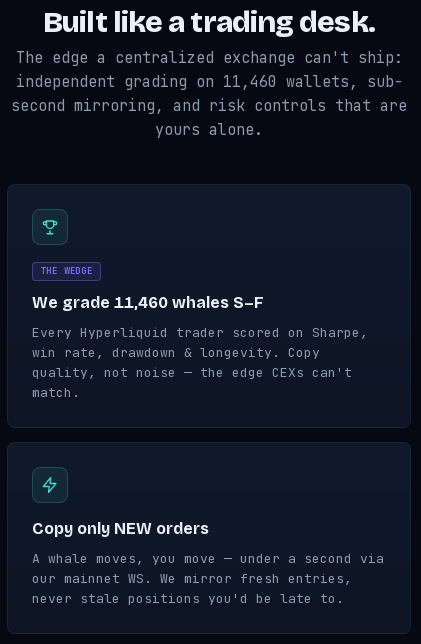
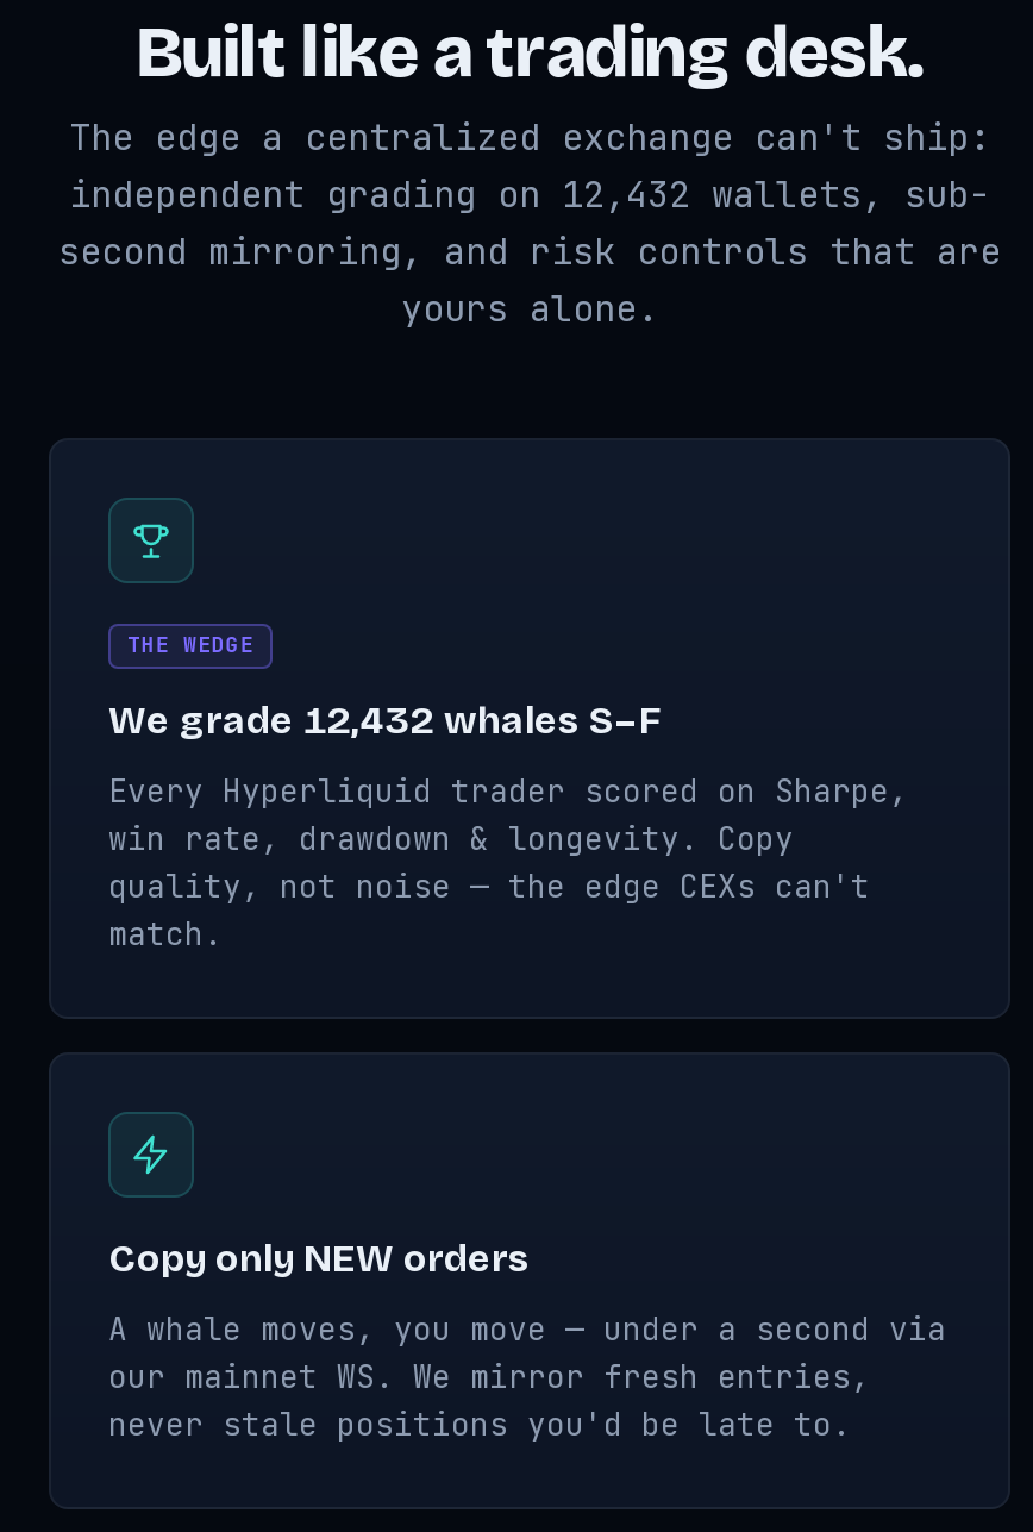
[15,72,402,92] independent grading on 11,460 wallets, sub- -> [69,171,990,219] independent grading on 12,432 wallets, sub-
[32,293,264,312] We grade 11,460 whales S–F -> [108,698,663,743] We grade 12,432 whales S–F

